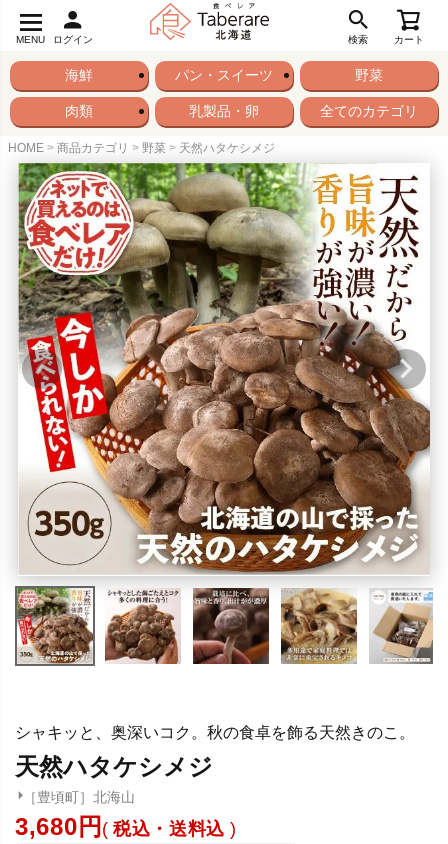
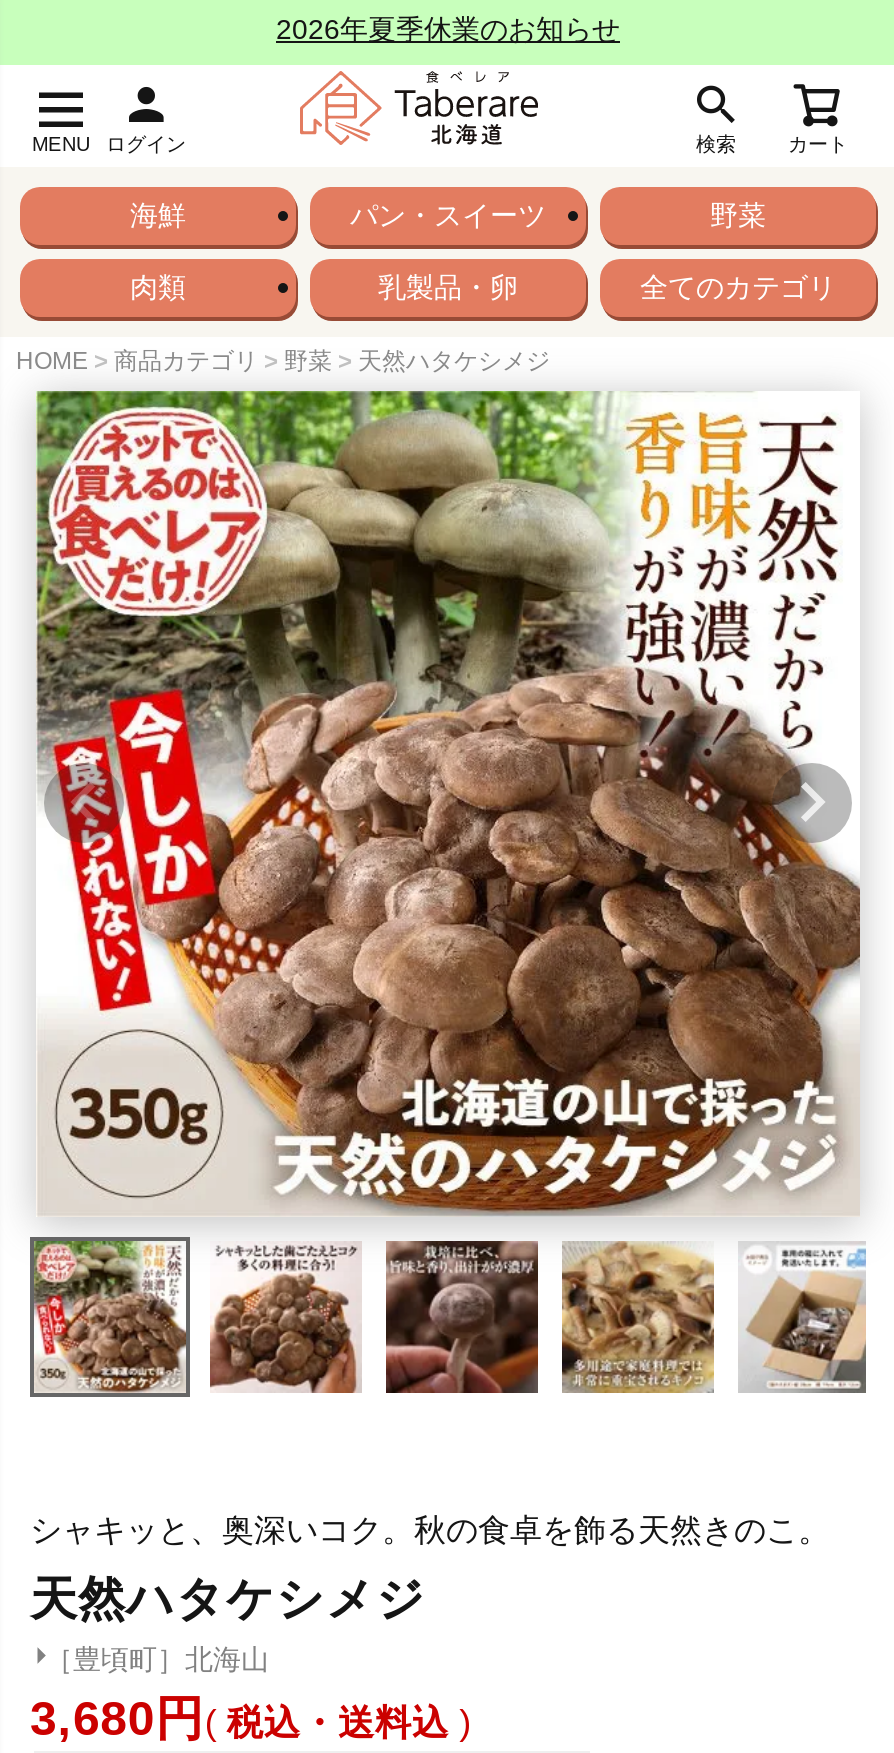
none -> [276,13,620,45] 2026年夏季休業のお知らせ

